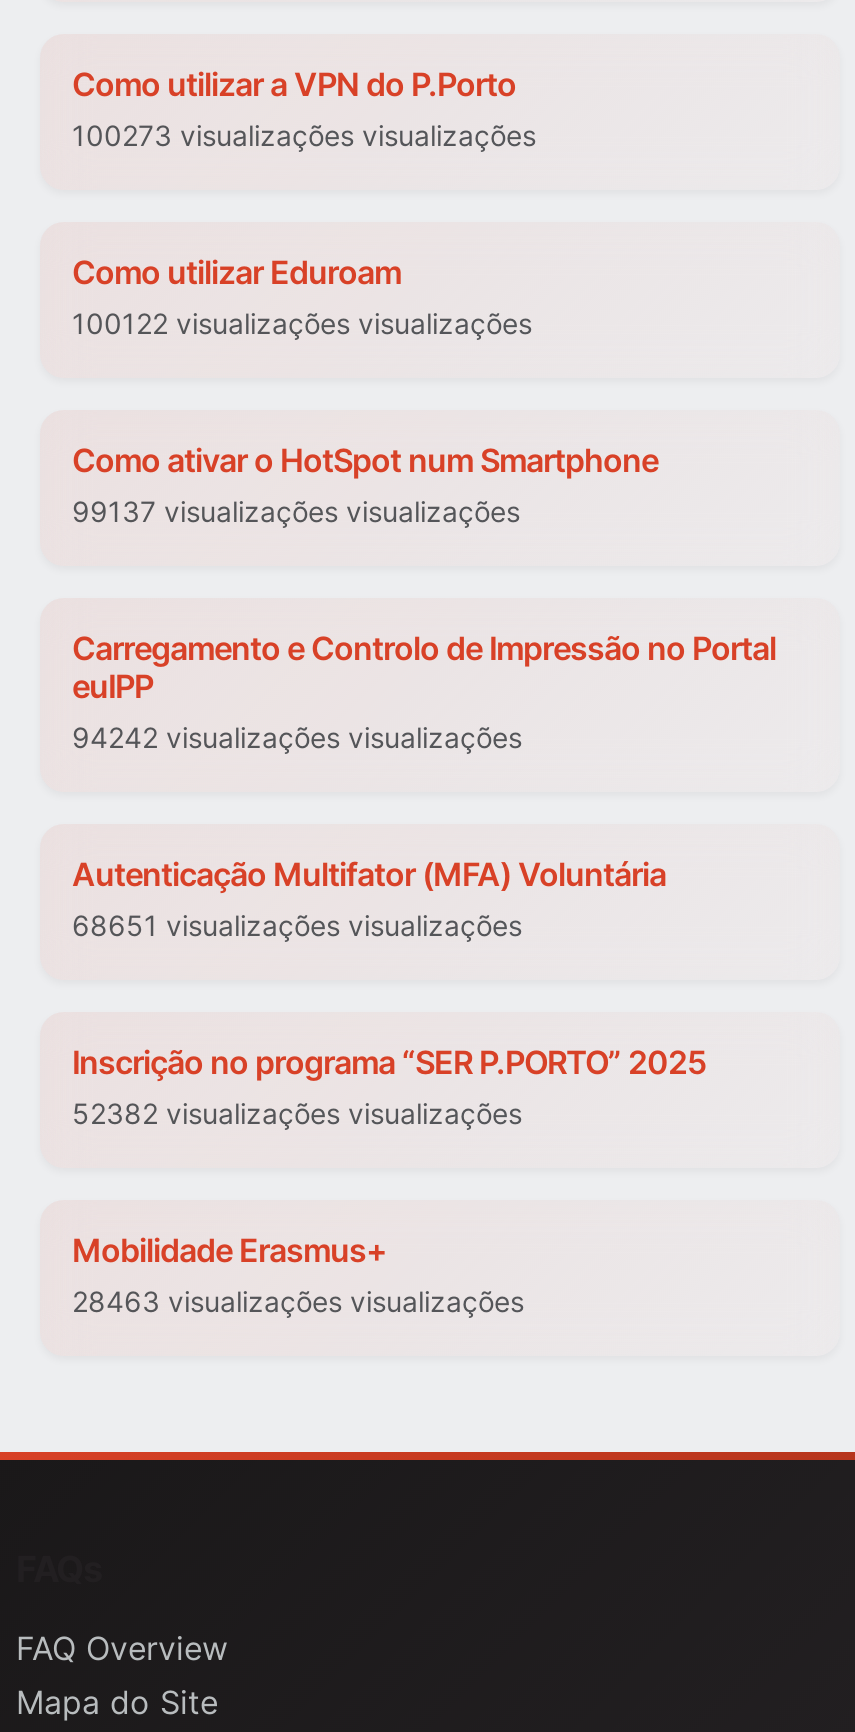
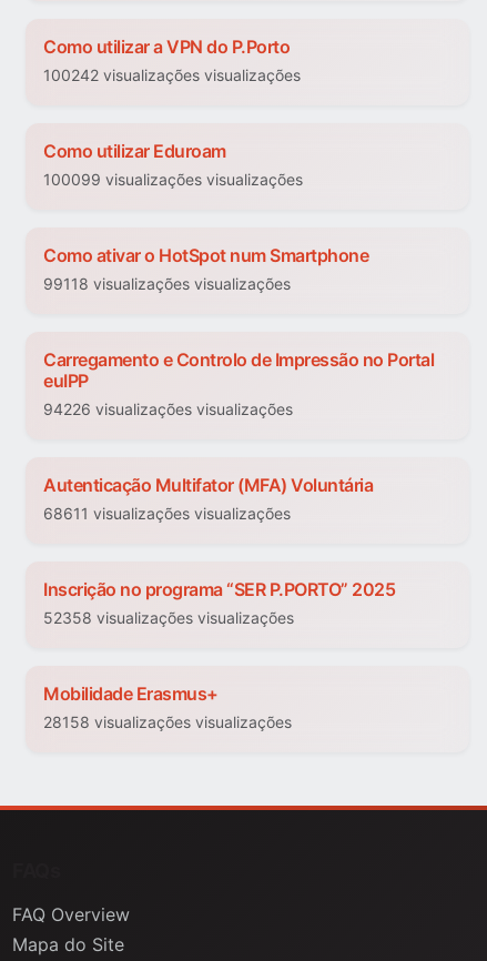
[72,119,536,153] 100273 visualizações visualizações -> [43,66,301,85] 100242 visualizações visualizações
[72,307,532,341] 100122 visualizações visualizações -> [43,170,303,189] 100099 visualizações visualizações
[72,495,520,529] 99137 visualizações visualizações -> [43,275,291,294] 99118 visualizações visualizações
[72,721,522,755] 94242 visualizações visualizações -> [43,400,293,419] 94226 visualizações visualizações
[72,909,522,943] 68651 visualizações visualizações -> [43,504,291,523] 68611 visualizações visualizações
[72,1097,522,1131] 52382 visualizações visualizações -> [43,609,294,628] 52358 visualizações visualizações
[72,1285,524,1319] 28463 visualizações visualizações -> [43,713,292,732] 28158 visualizações visualizações

